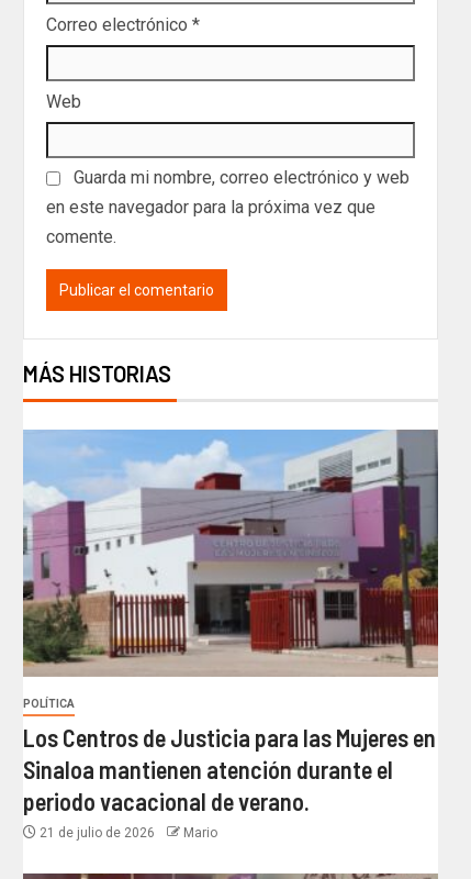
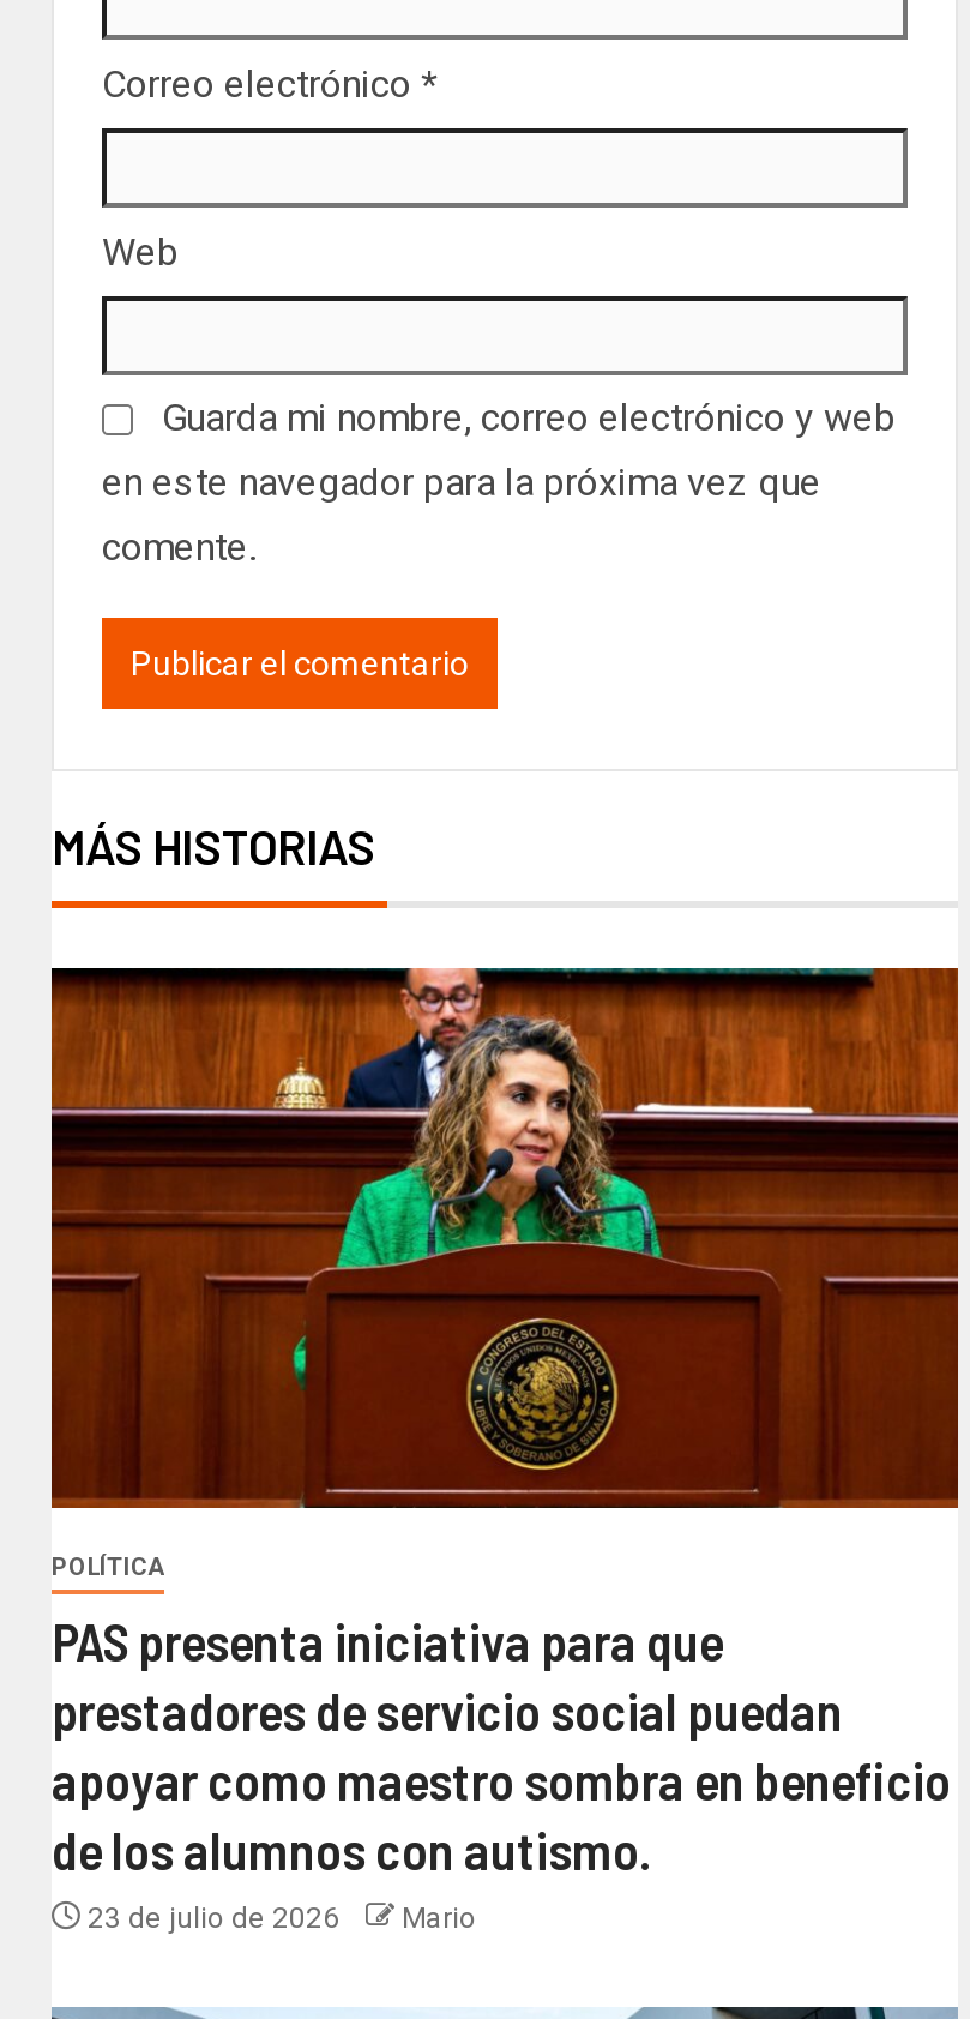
[22,429,439,676] [image] -> [49,966,960,1508] [image]
[23,723,436,841] Los Centros de Justicia para las Mujeres en | Sinaloa mantienen atención durante el | periodo vacacional de verano. | 21 de julio de 2026 -> [52,1609,951,1935] PAS presenta iniciativa para que | prestadores de servicio social puedan | apoyar como maestro sombra en beneficio | de los alumnos con autismo. | 23 de julio de 2026

